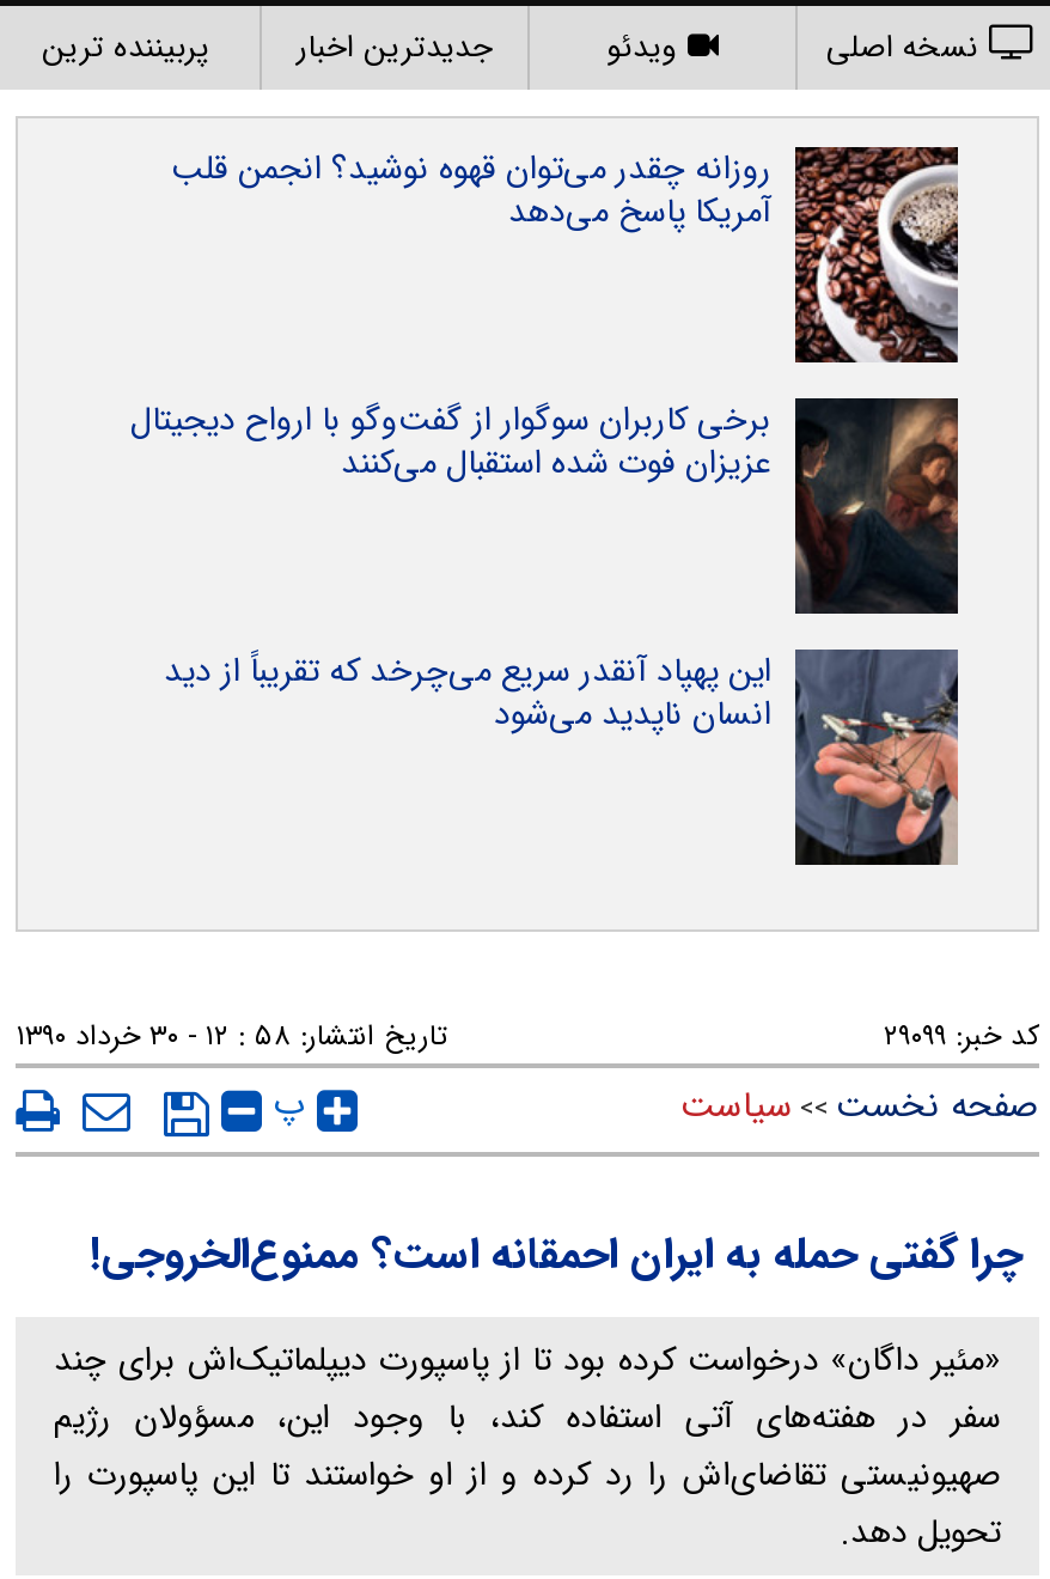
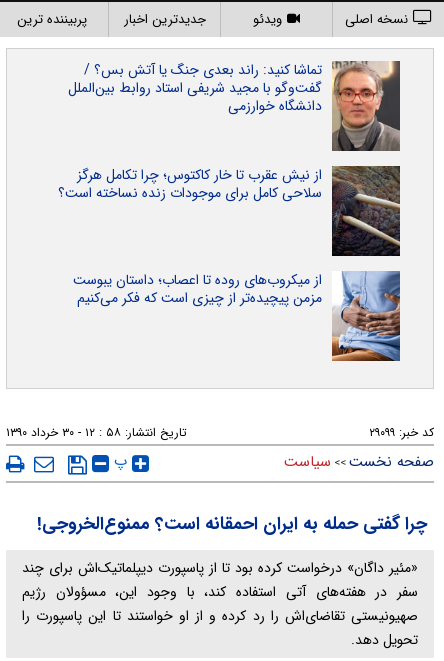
[171,142,958,362] [image] | روزانه چقدر می‌توان قهوه نوشید؟ انجمن قلب | آمریکا پاسخ می‌دهد -> [68,59,400,152] [image] | تماشا کنید: راند بعدی جنگ یا آتش بس؟ / | گفت‌و‌گو با مجید شریفی استاد روابط بین‌الملل | دانشگاه خوارزمی
[130,394,958,614] [image] | برخی کاربران سوگوار از گفت‌وگو با ارواح دیجیتال | عزیزان فوت شده استقبال می‌کنند -> [58,164,401,255] [image] | از نیش عقرب تا خار کاکتوس؛ چرا تکامل هرگز | سلاحی کامل برای موجودات زنده نساخته است؟
[164,645,960,867] [image] | این پهپاد آنقدر سریع می‌چرخد که تقریباً از دید | انسان ناپدید می‌شود -> [73,269,401,362] [image] | از میکروب‌های روده تا اعصاب؛ داستان یبوست | مزمن پیچیده‌تر از چیزی است که فکر می‌کنیم

